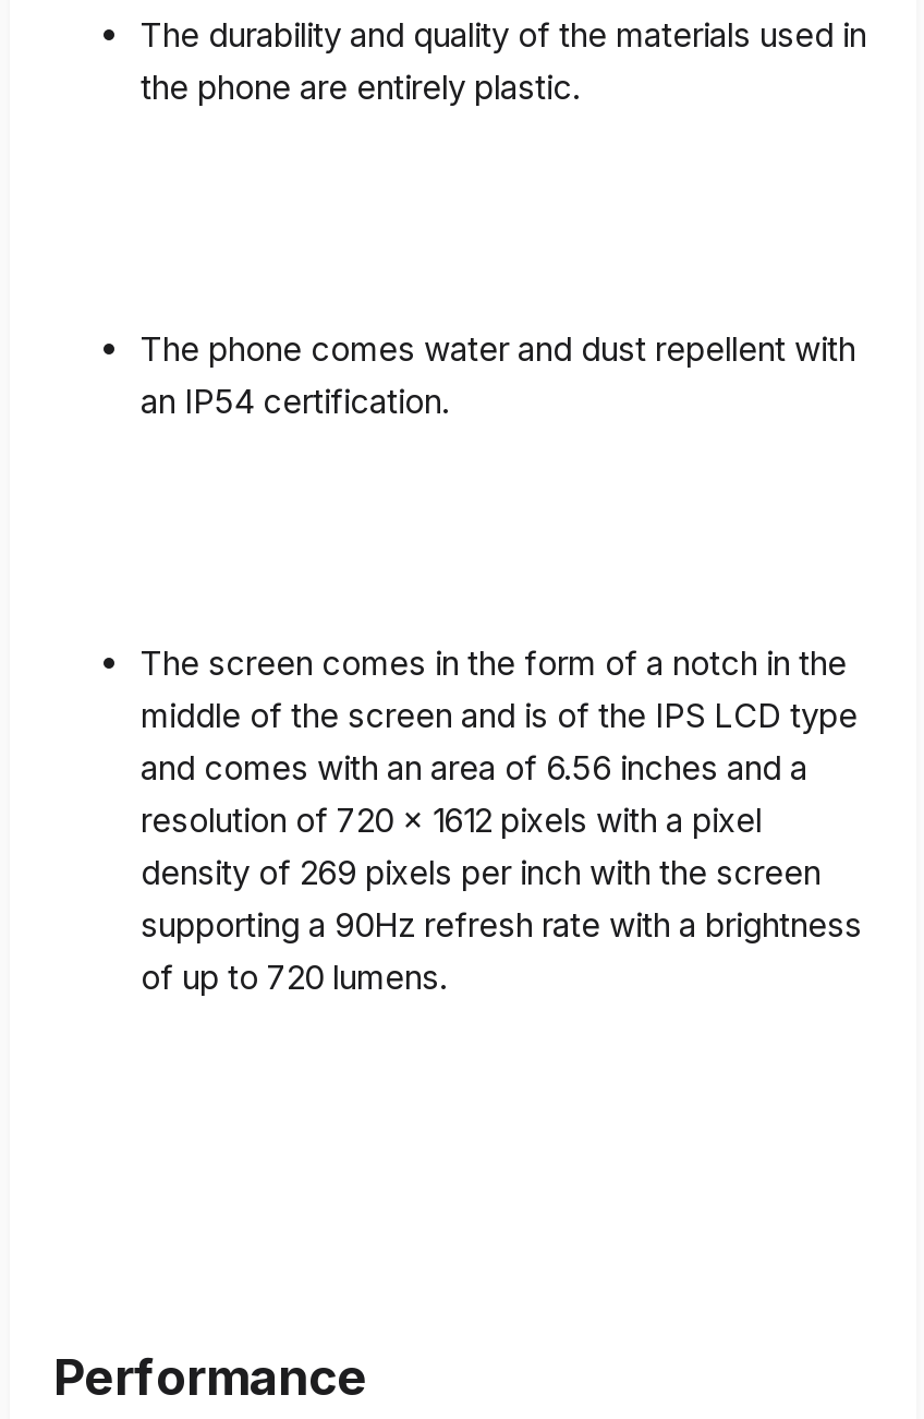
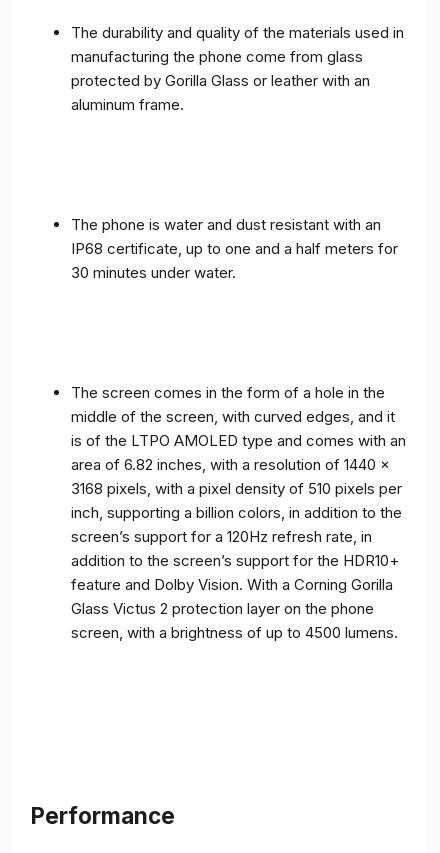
[141,65,581,107] the phone are entirely plastic. -> [71,46,370,113] manufacturing the phone come from glass | protected by Gorilla Glass or leather with an | aluminum frame.
[141,327,855,421] The phone comes water and dust repellent with | an IP54 certification. -> [71,214,398,281] The phone is water and dust resistant with an | IP68 certificate, up to one and a half meters for | 30 minutes under water.
[141,641,862,997] The screen comes in the form of a notch in the | middle of the screen and is of the IPS LCD type | and comes with an area of 6.56 inches and a | resolution of 720 x 1612 pixels with a pixel | density of 269 pixels per inch with the screen | supporting a 90Hz refresh rate with a brightness | of up to 720 lumens. -> [71,382,406,641] The screen comes in the form of a hole in the | middle of the screen, with curved edges, and it | is of the LTPO AMOLED type and comes with an | area of 6.82 inches, with a resolution of 1440 x | 3168 pixels, with a pixel density of 510 pixels per | inch, supporting a billion colors, in addition to the | screen’s support for a 120Hz refresh rate, in | addition to the screen’s support for the HDR10+ | feature and Dolby Vision. With a Corning Gorilla | Glass Victus 2 protection layer on the phone | screen, with a brightness of up to 4500 lumens.

